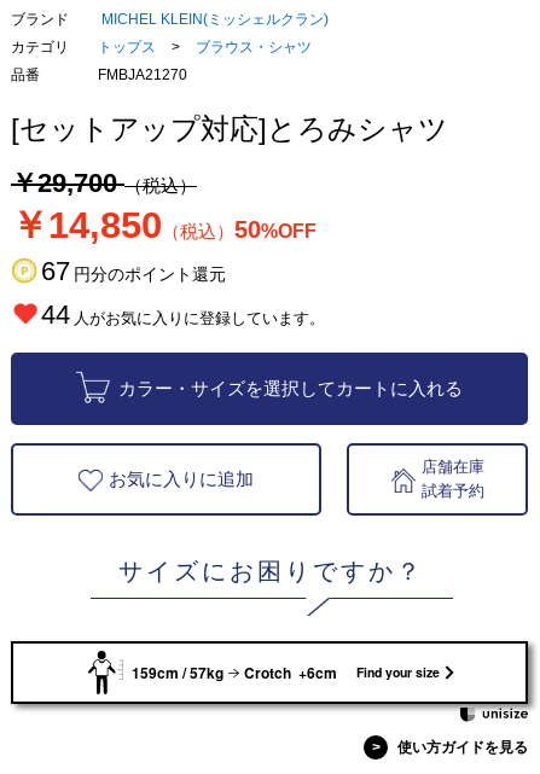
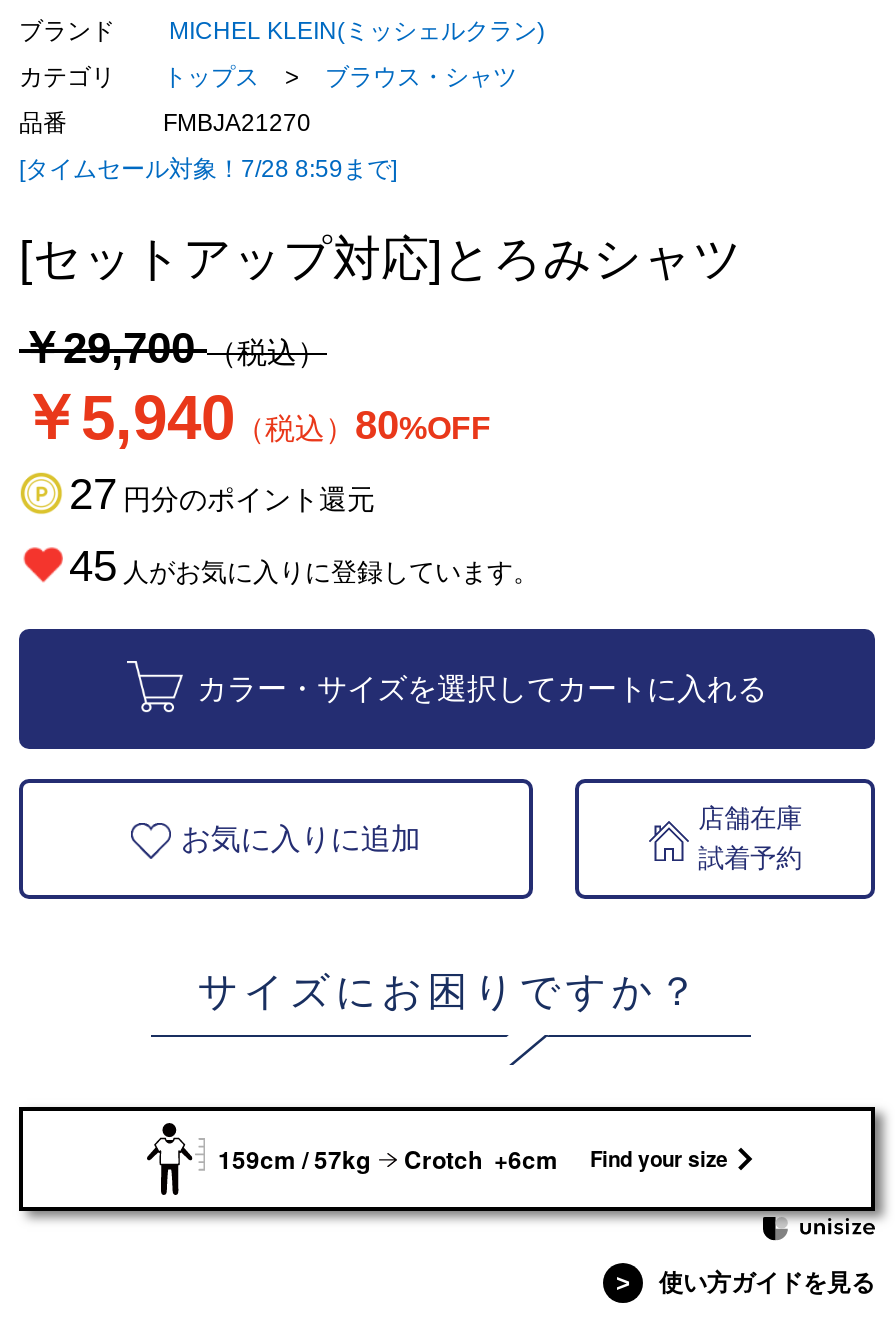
none -> [19,155,397,183] [タイムセール対象！7/28 8:59まで]
[11,204,317,247] ￥14,850（税込）50%OFF -> [19,383,491,453] ￥5,940（税込）80%OFF
[41,256,226,286] 67 円分のポイント還元 -> [69,469,375,519] 27 円分のポイント還元
[41,300,325,330] 44 人がお気に入りに登録しています。 -> [69,541,539,591] 45 人がお気に入りに登録しています。

